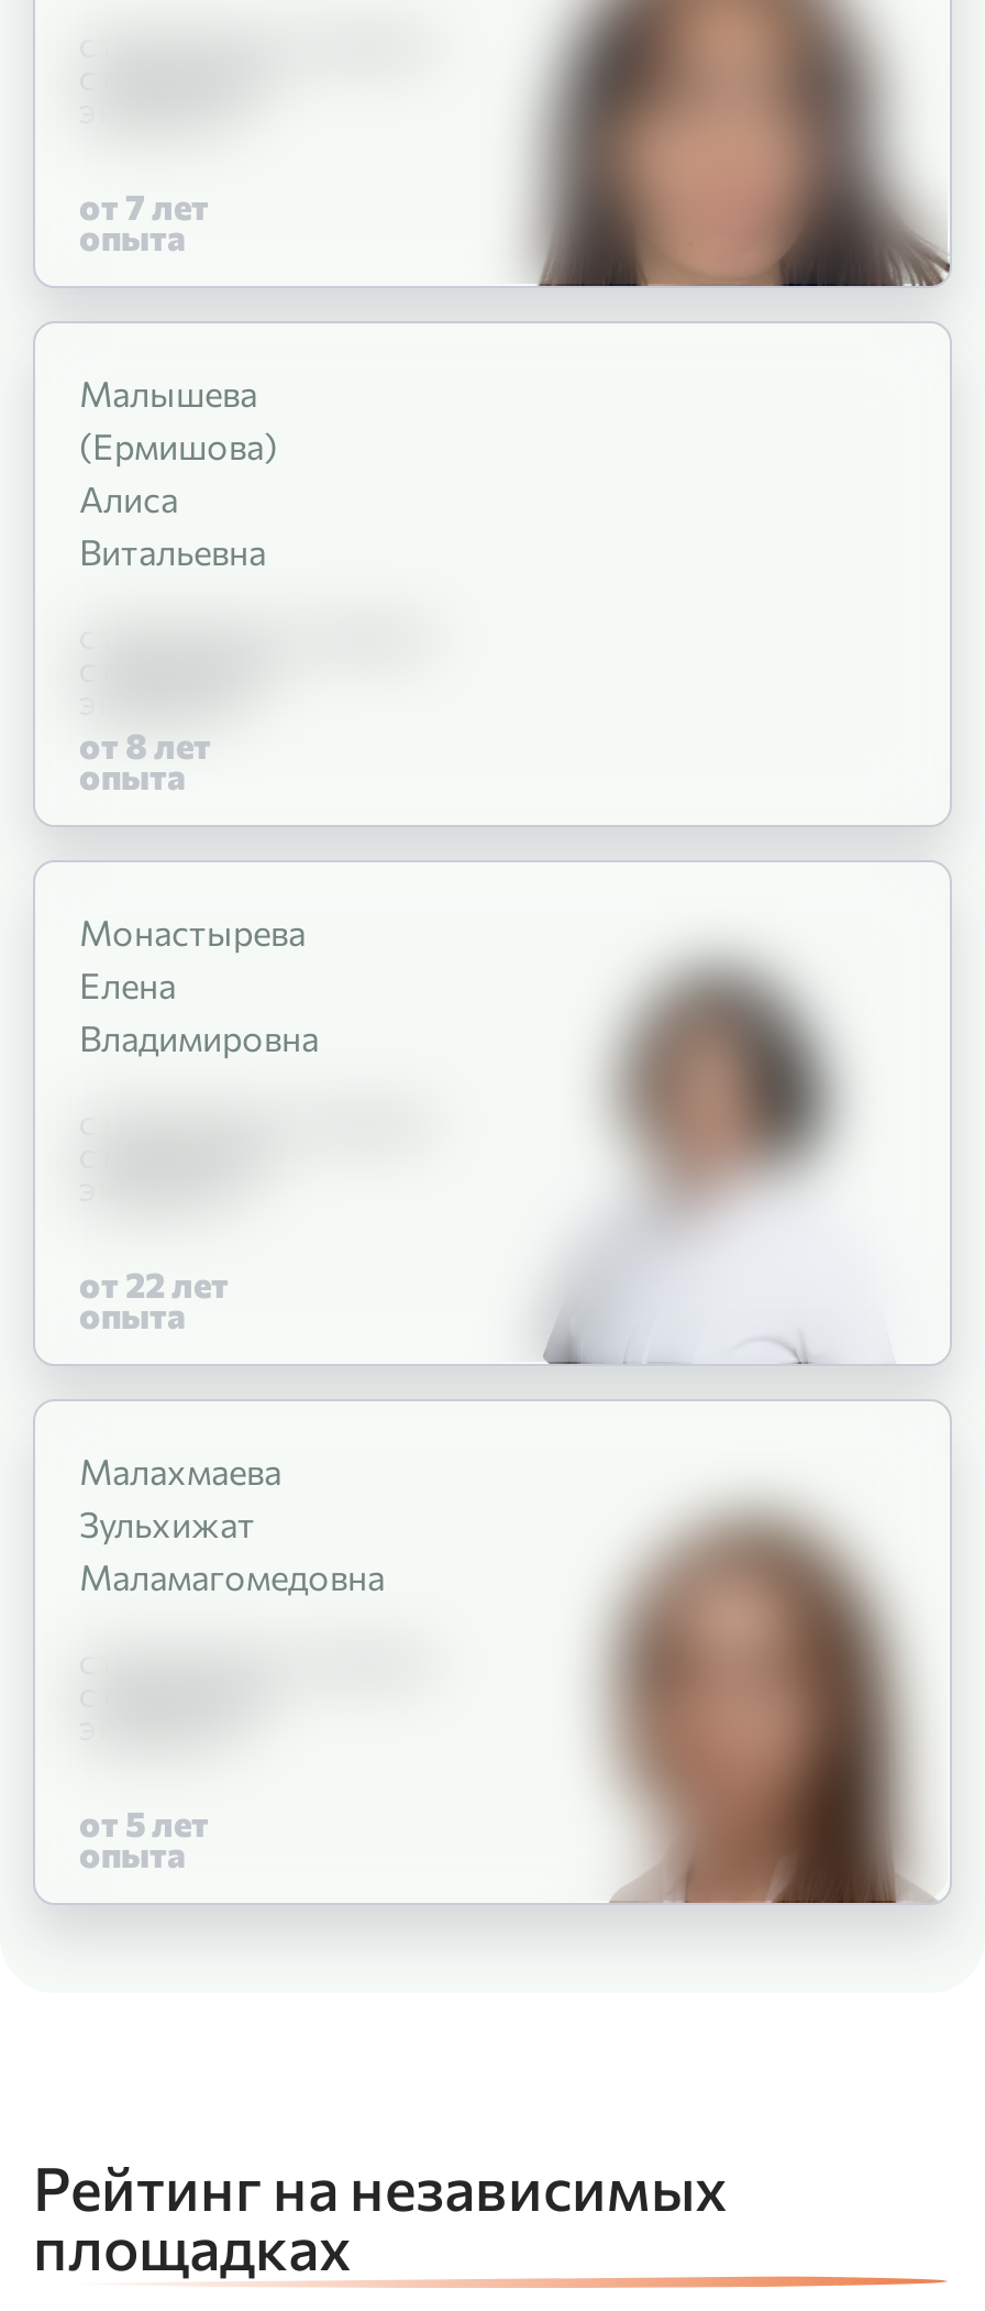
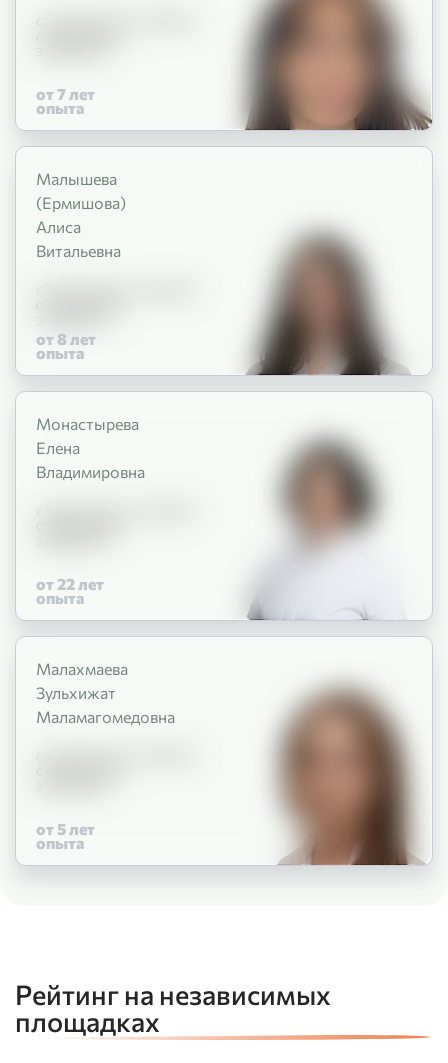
none -> [244,222,410,376] [image]

